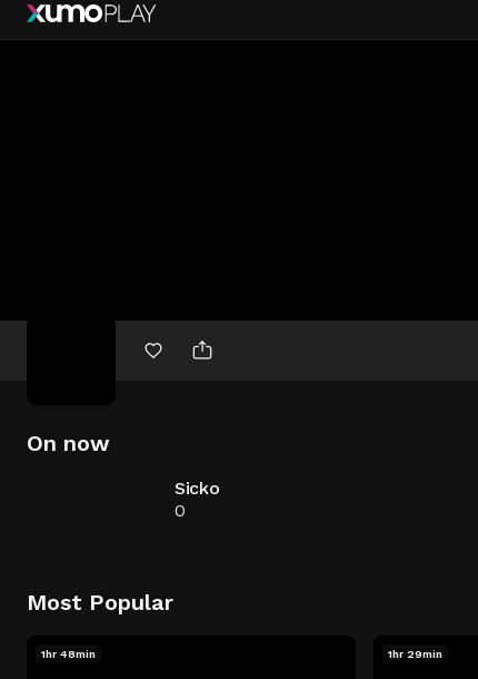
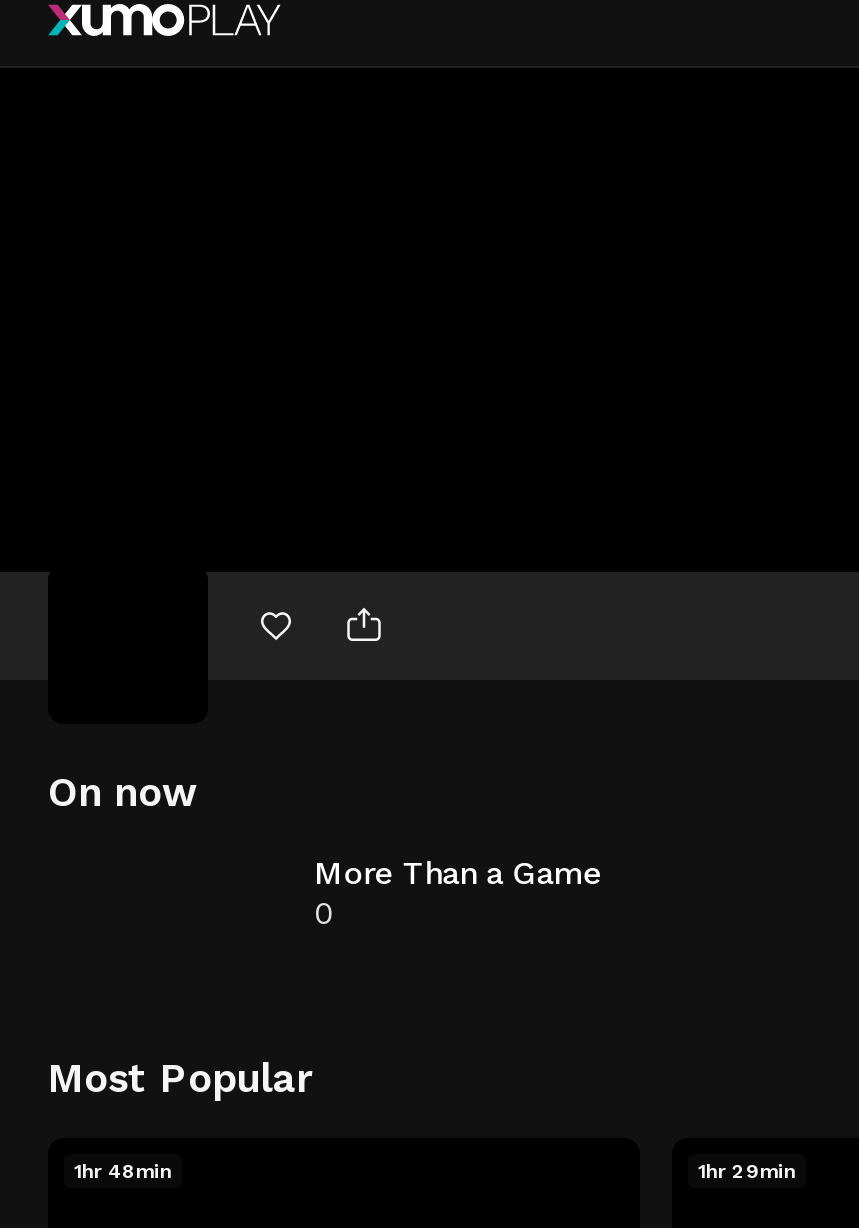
[175,478,219,499] Sicko -> [314,854,602,892] More Than a Game

